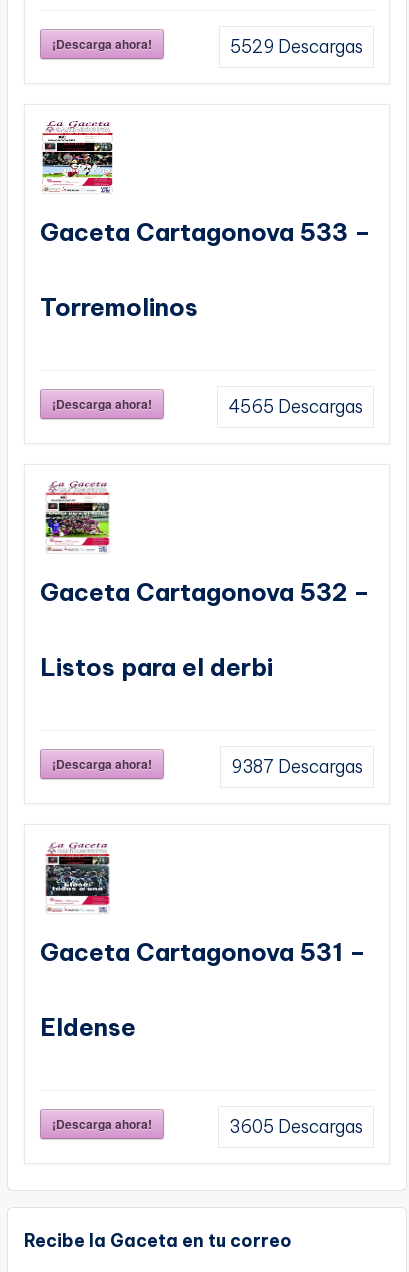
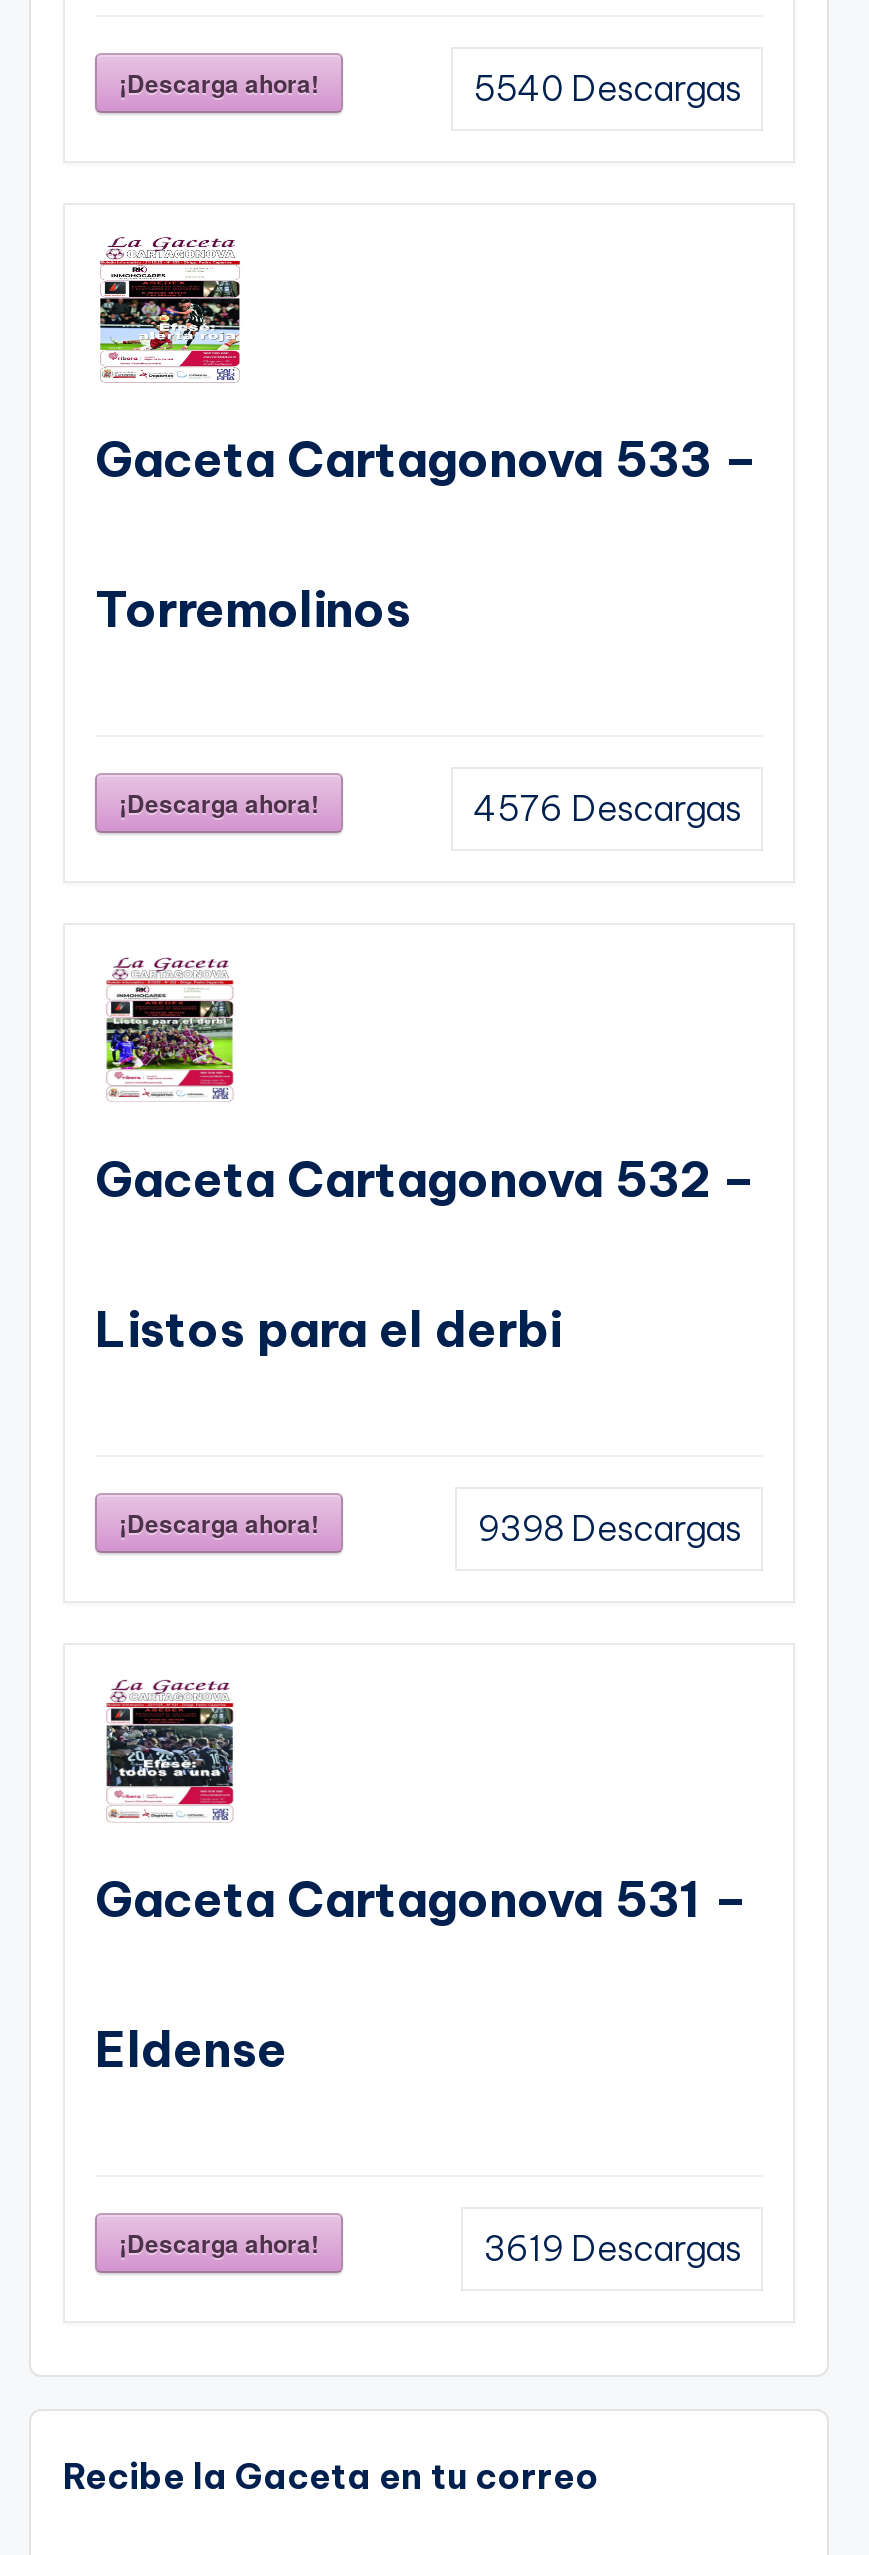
[230,36,363,58] 5529 Descargas -> [473,67,741,111] 5540 Descargas
[228,396,363,418] 4565 Descargas -> [473,787,741,831] 4576 Descargas
[231,756,363,778] 9387 Descargas -> [477,1507,741,1551] 9398 Descargas
[229,1116,363,1138] 3605 Descargas -> [483,2227,741,2271] 3619 Descargas

